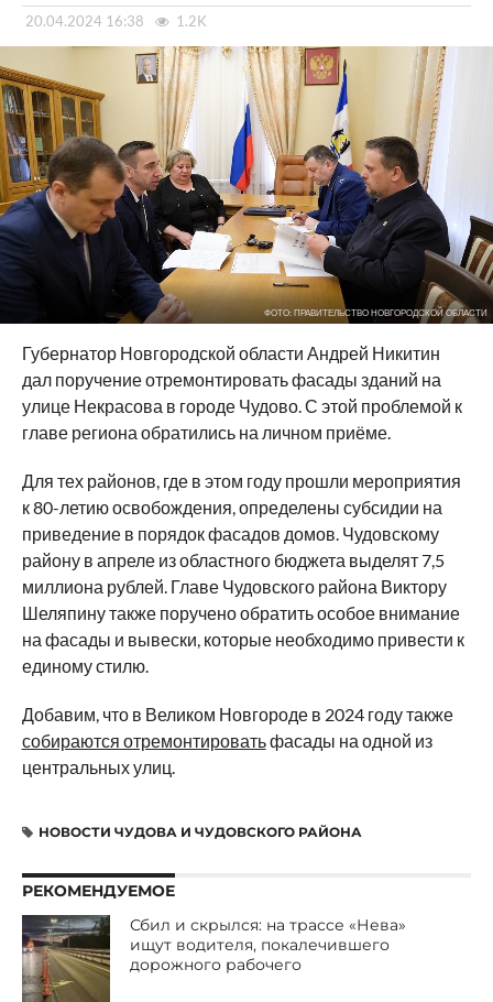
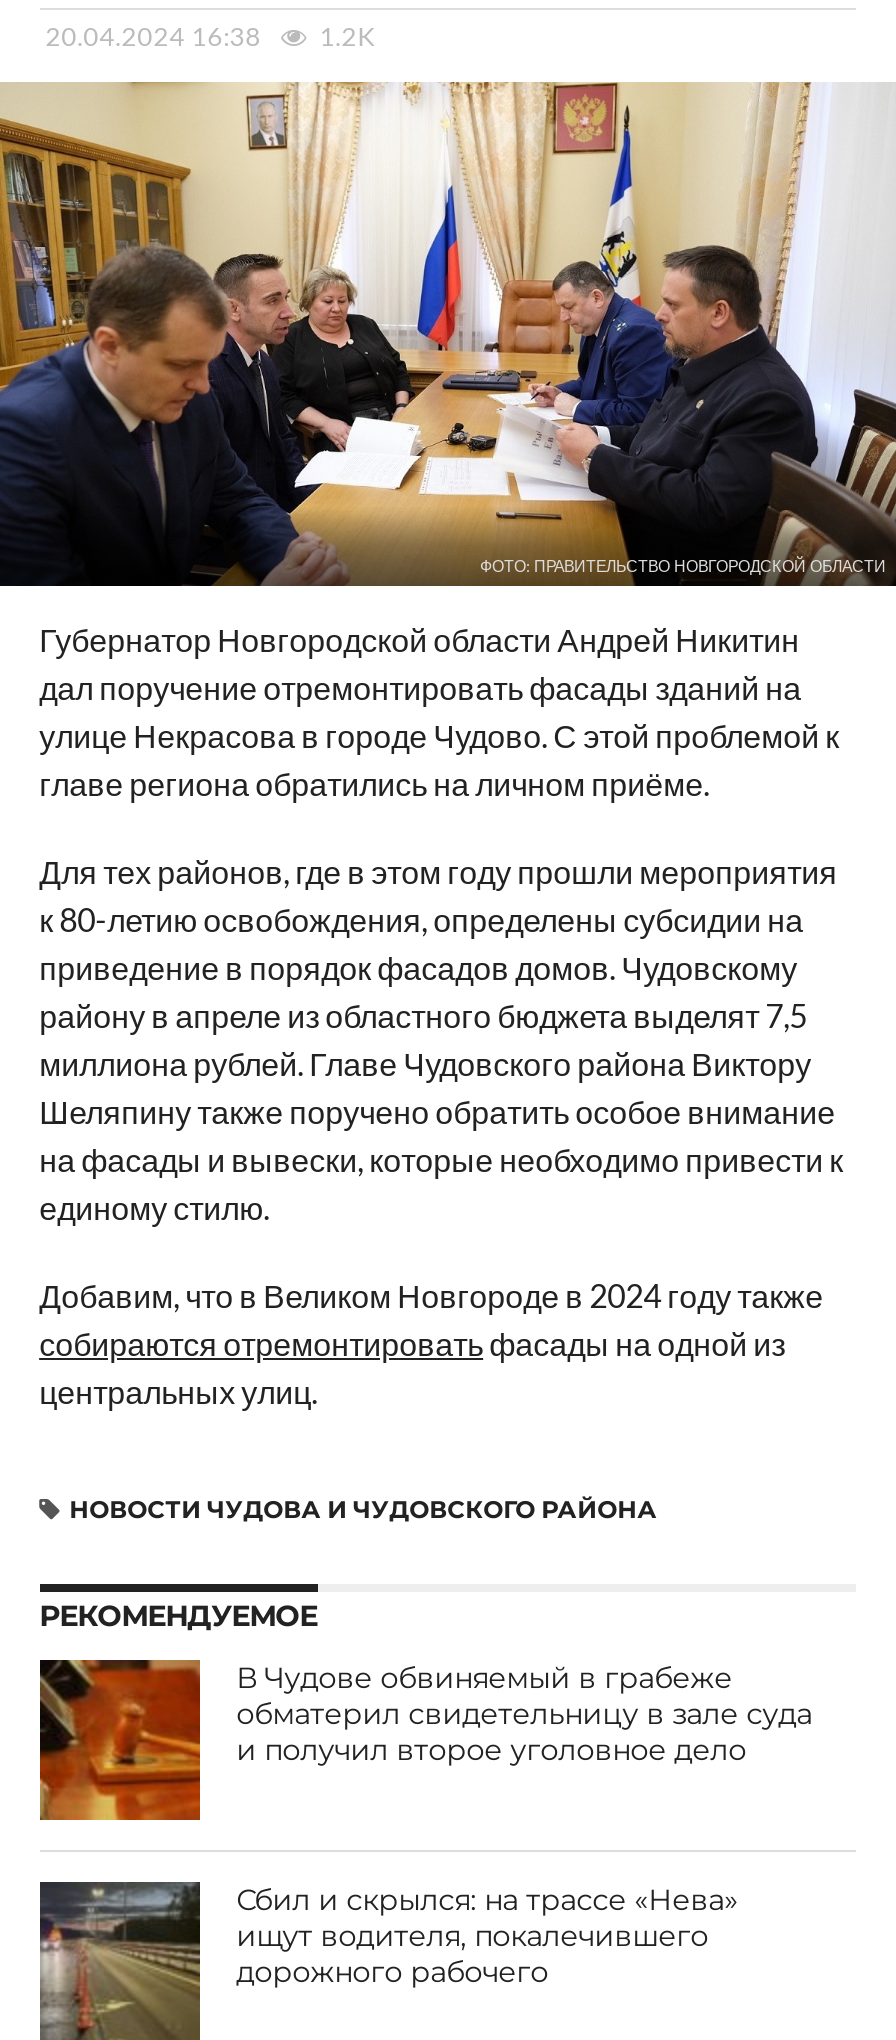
none -> [38,1658,812,1822] [image] | В Чудове обвиняемый в грабеже | обматерил свидетельницу в зале суда | и получил второе уголовное дело

